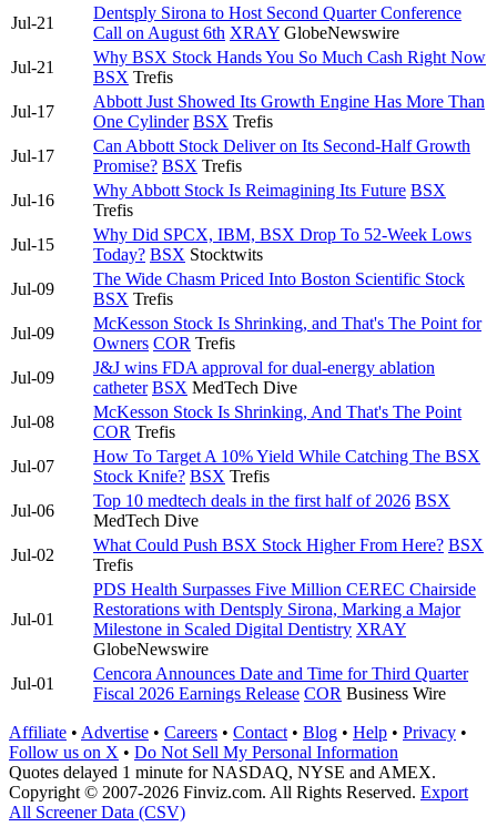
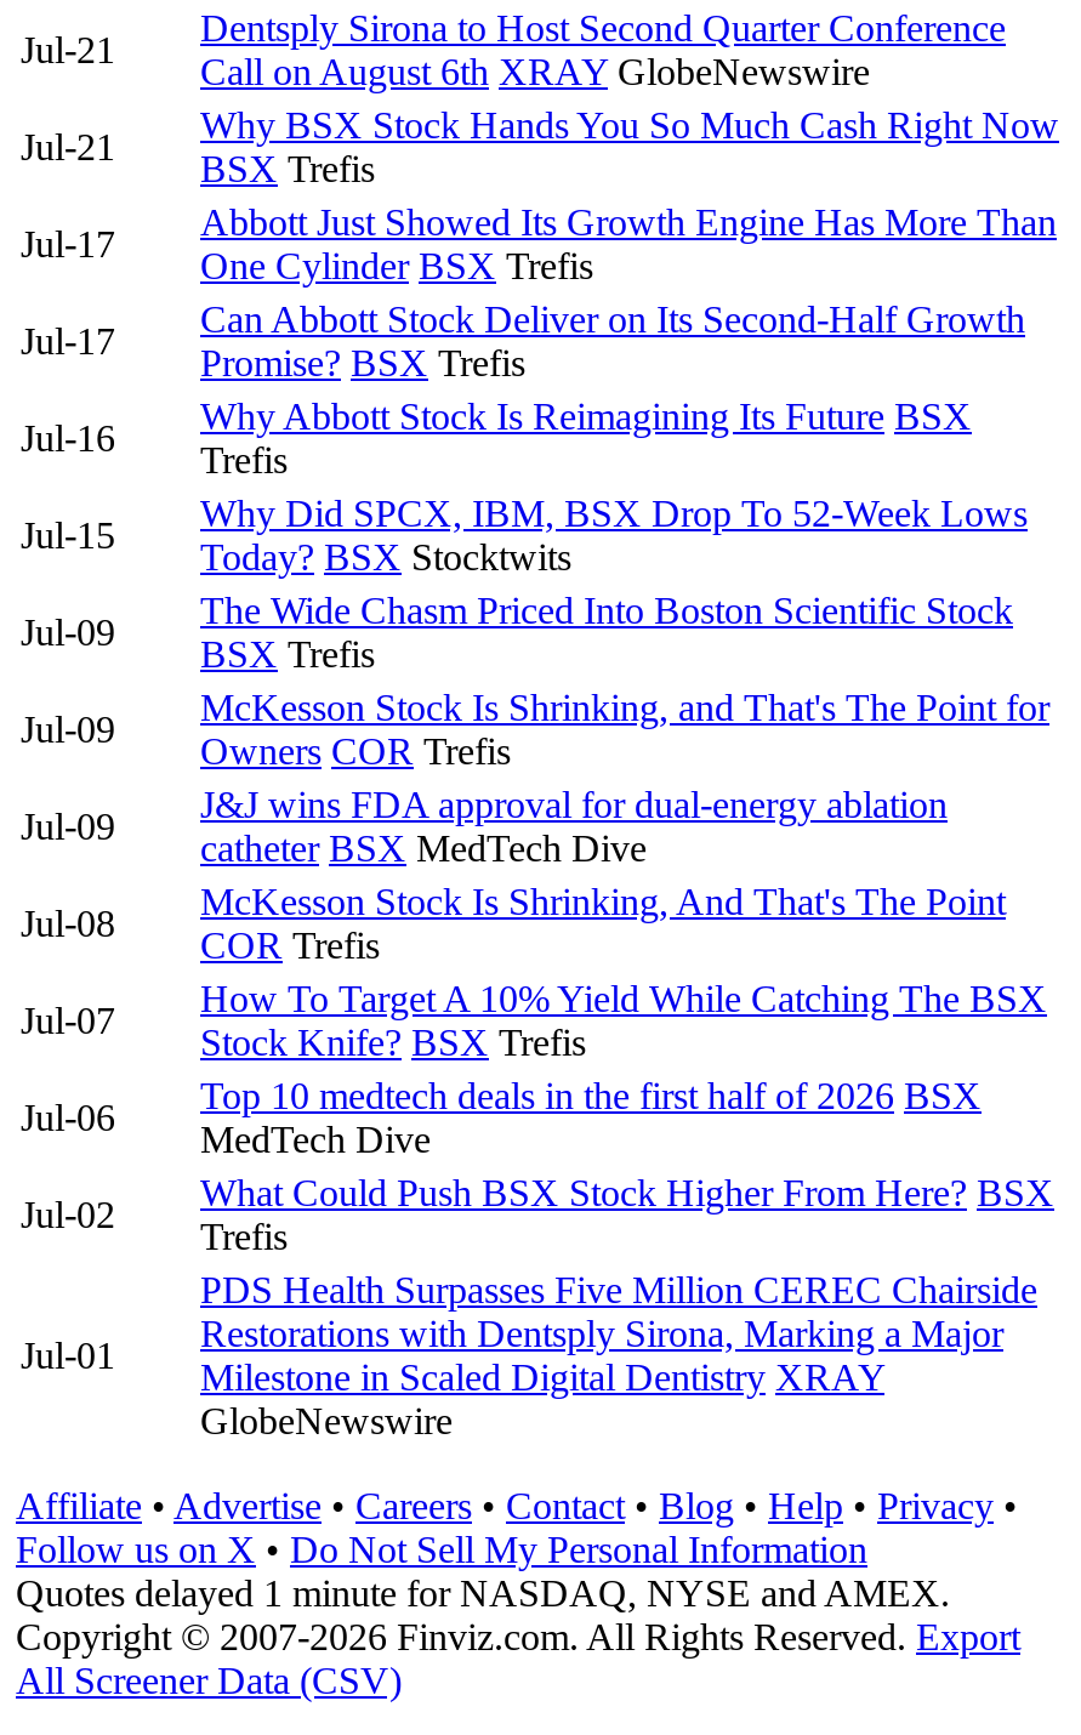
[93,664,468,703] Cencora Announces Date and Time for Third Quarter | Fiscal 2026 Earnings Release COR Business Wire -> none
[11,674,54,693] Jul-01 -> none

